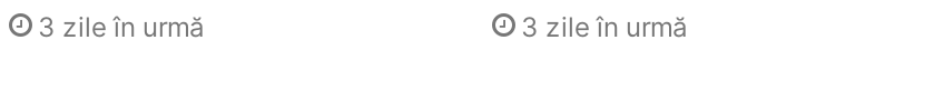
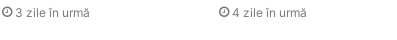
[521,10,688,43] 3 zile în urmă -> [232,5,307,20] 4 zile în urmă

